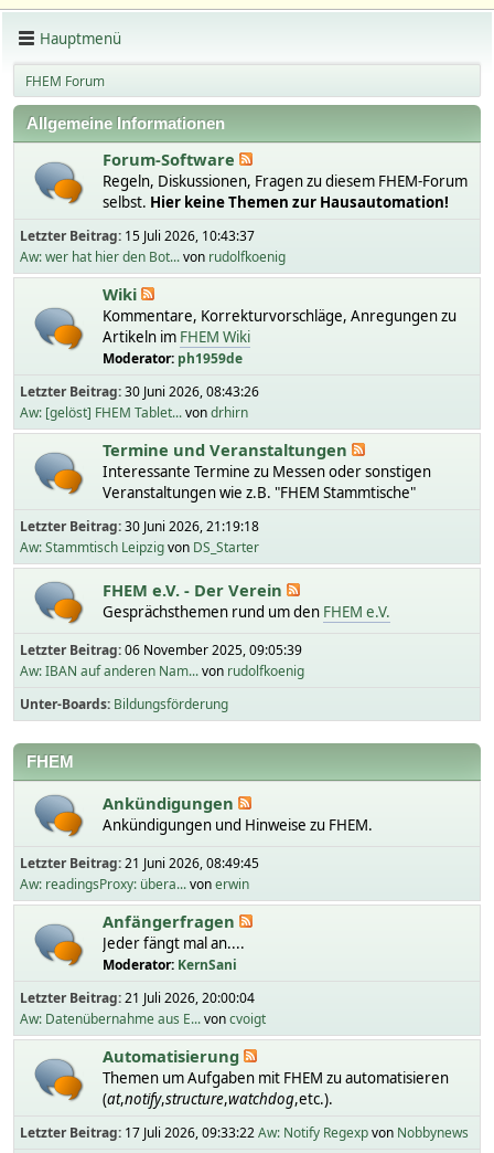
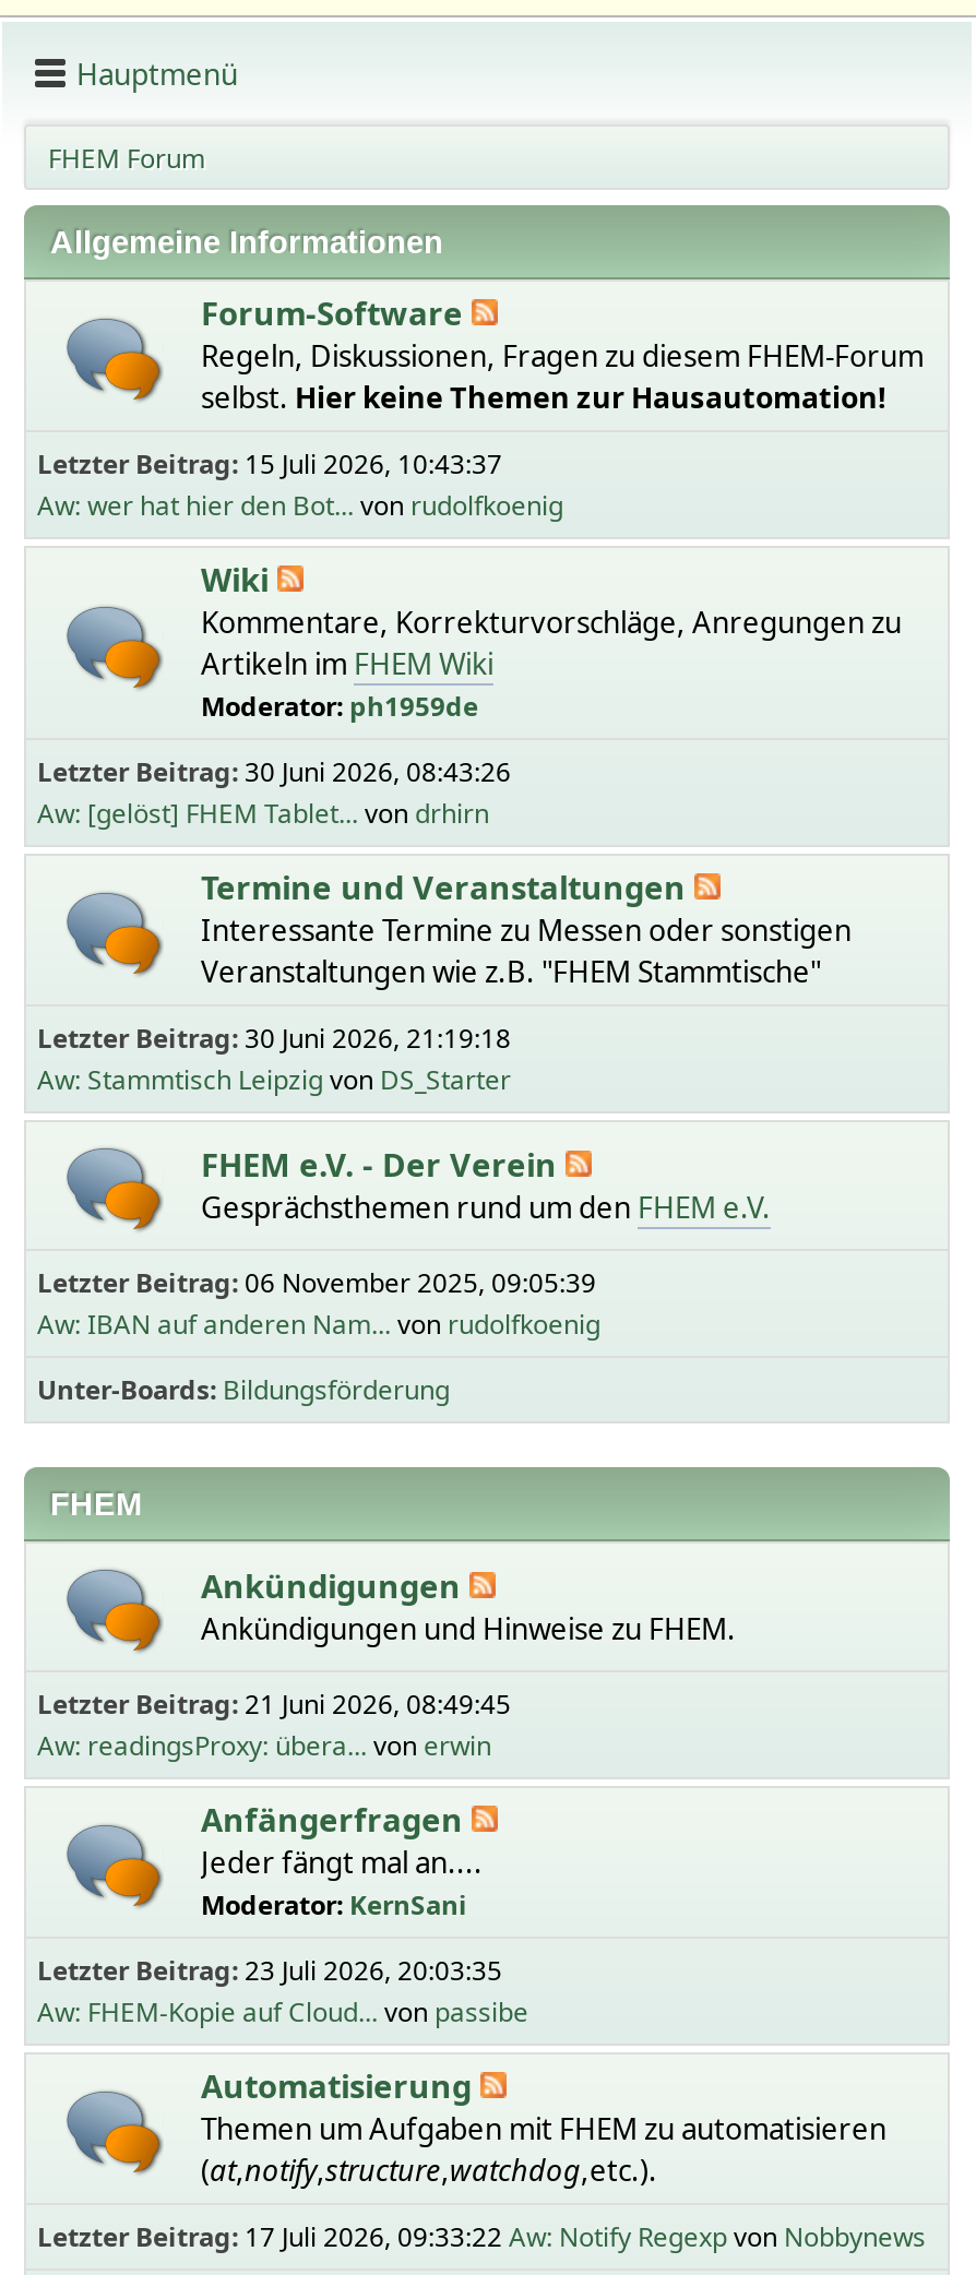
[20,988,255,1007] Letzter Beitrag: 21 Juli 2026, 20:00:04 -> [37,1952,502,1989] Letzter Beitrag: 23 Juli 2026, 20:03:35
[20,1009,266,1028] Aw: Datenübernahme aus E... von cvoigt -> [37,1993,528,2030] Aw: FHEM-Kopie auf Cloud... von passibe

